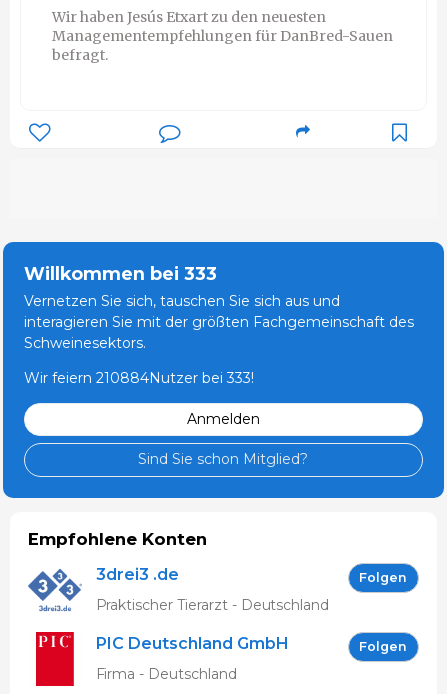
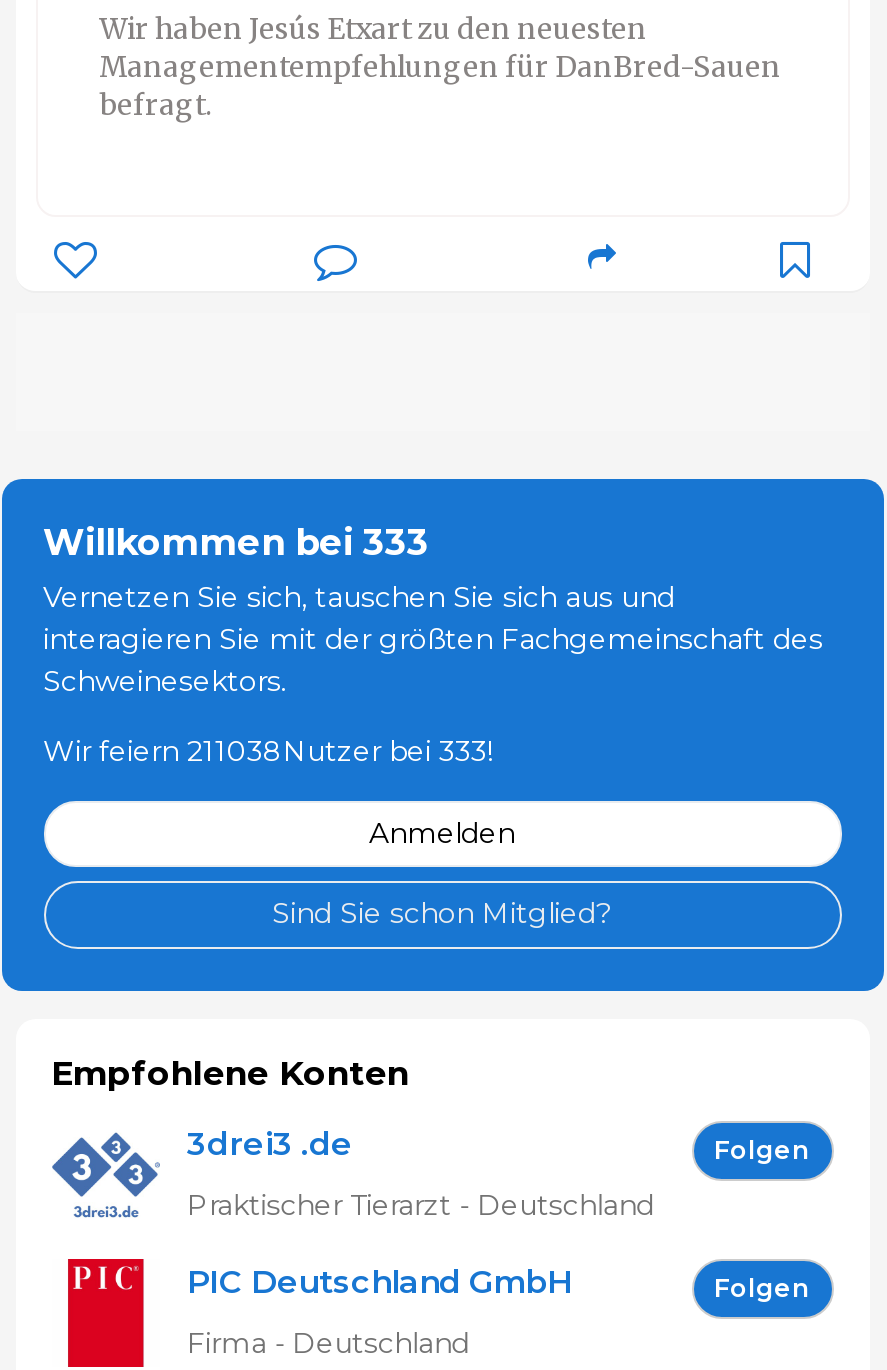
[23,369,253,387] Wir feiern 210884Nutzer bei 333! -> [43,732,493,768] Wir feiern 211038Nutzer bei 333!

